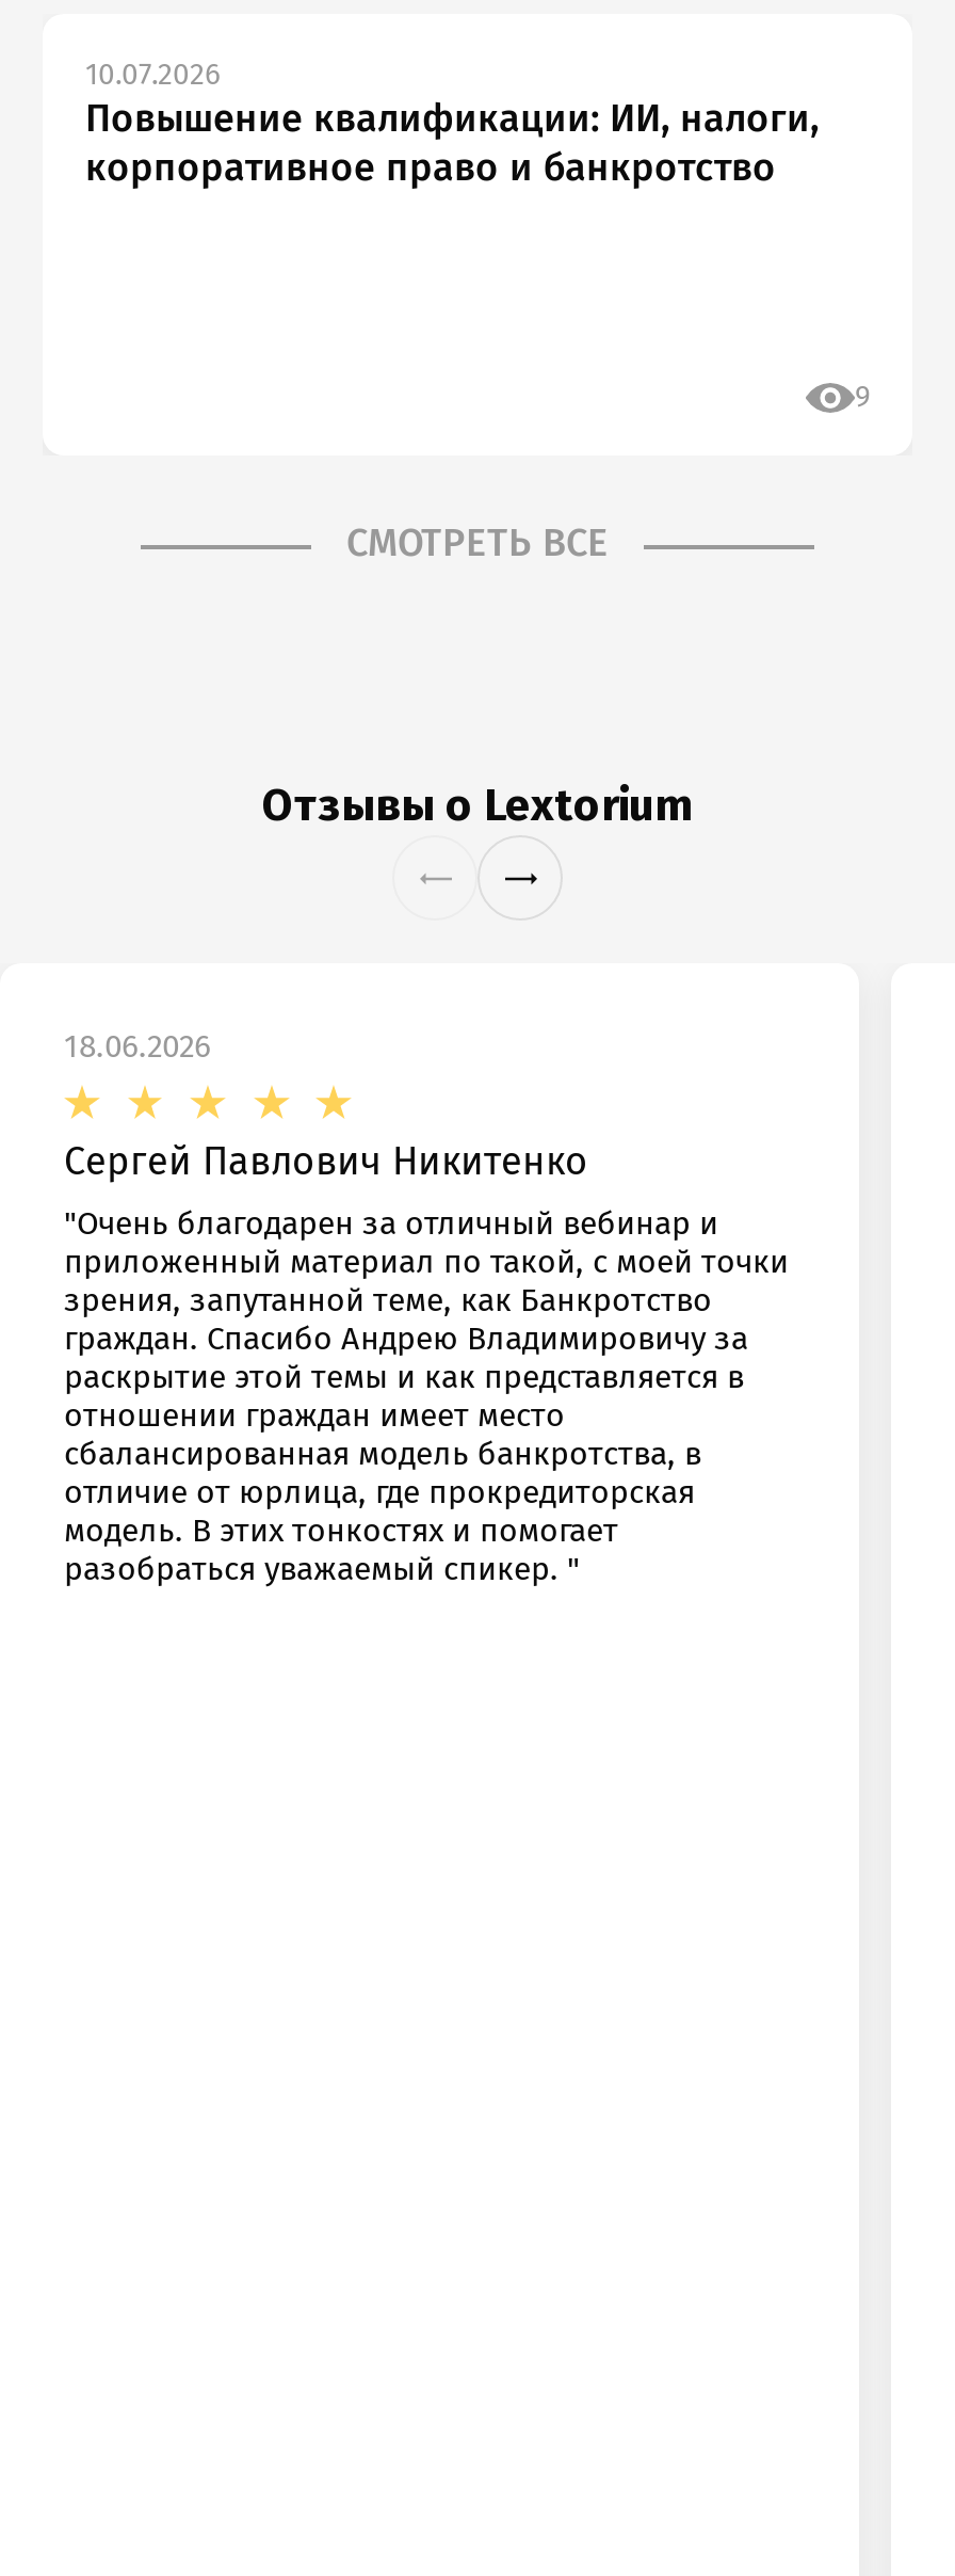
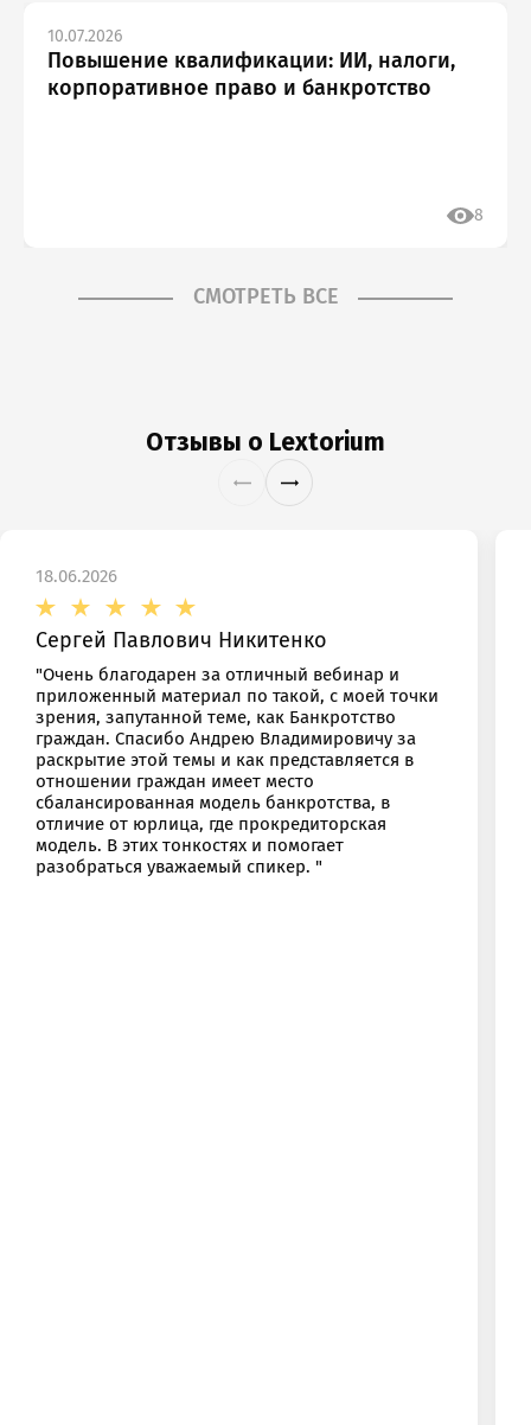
[855,379,870,415] 9 -> [474,205,484,225] 8

